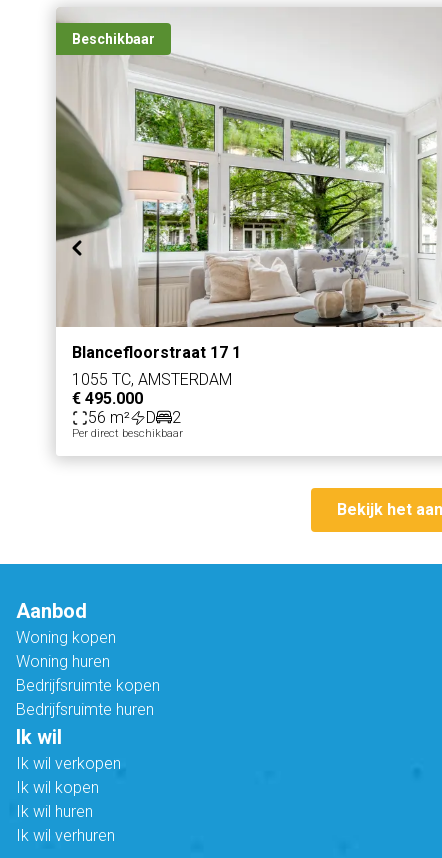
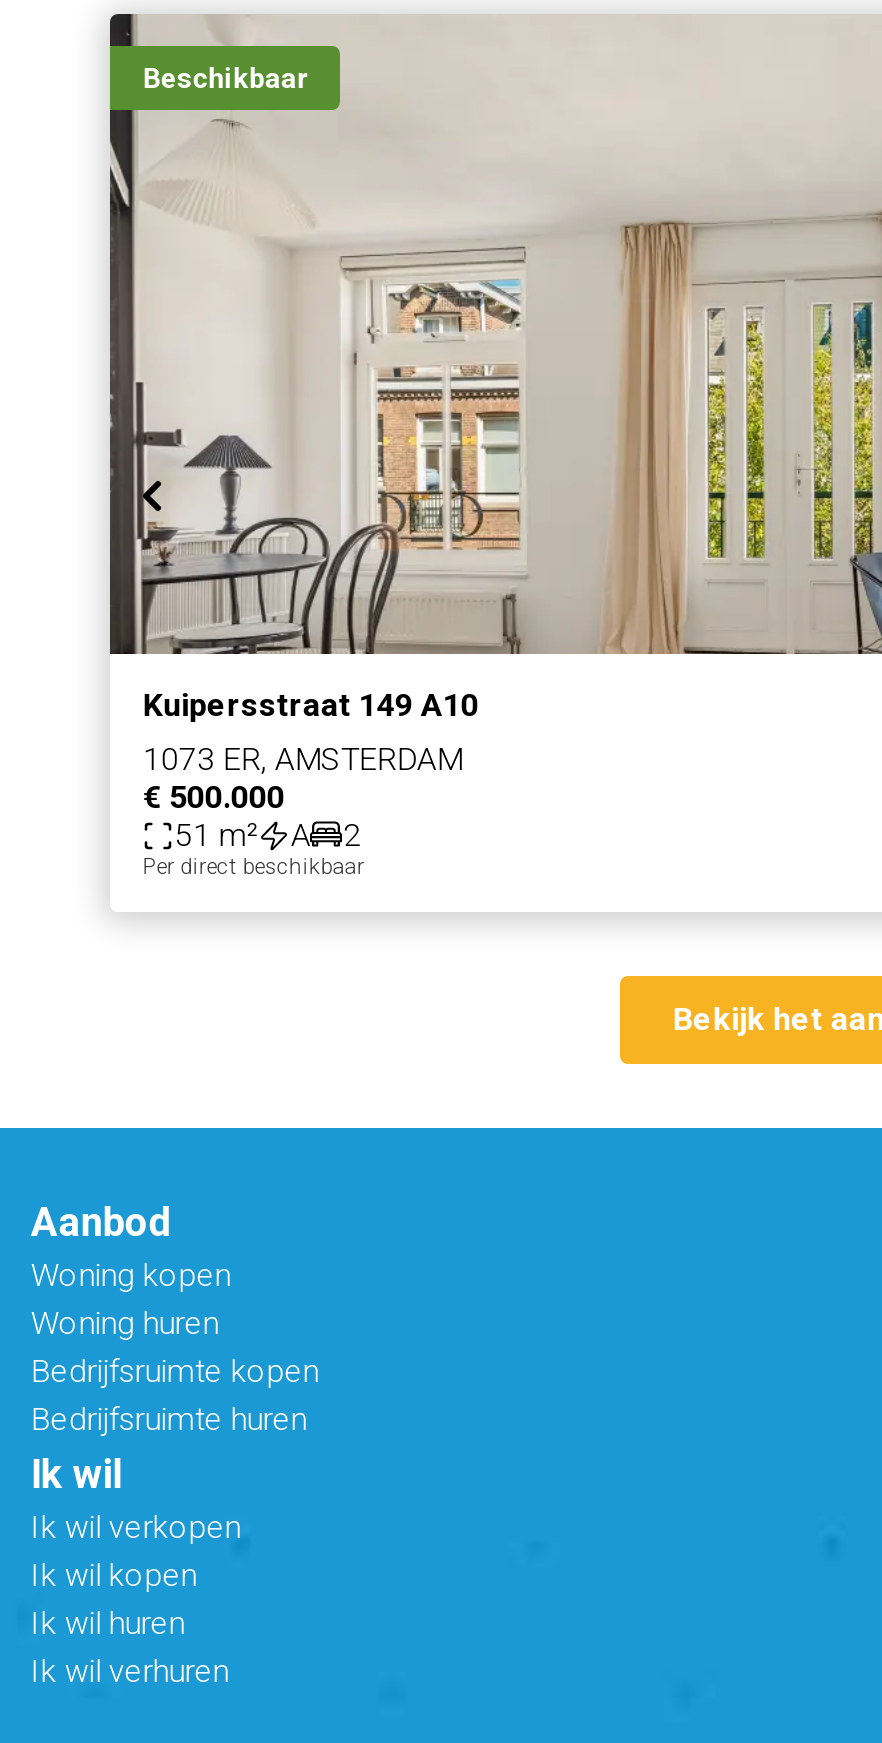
[56,7,439,427] [image] | Blancefloorstraat 17 1 | 1055 TC, AMSTERDAM | € 495.000 | 56 m² | D -> [108,12,876,855] [image] | Kuipersstraat 149 A10 | 1073 ER, AMSTERDAM | € 500.000 | 51 m² | A

